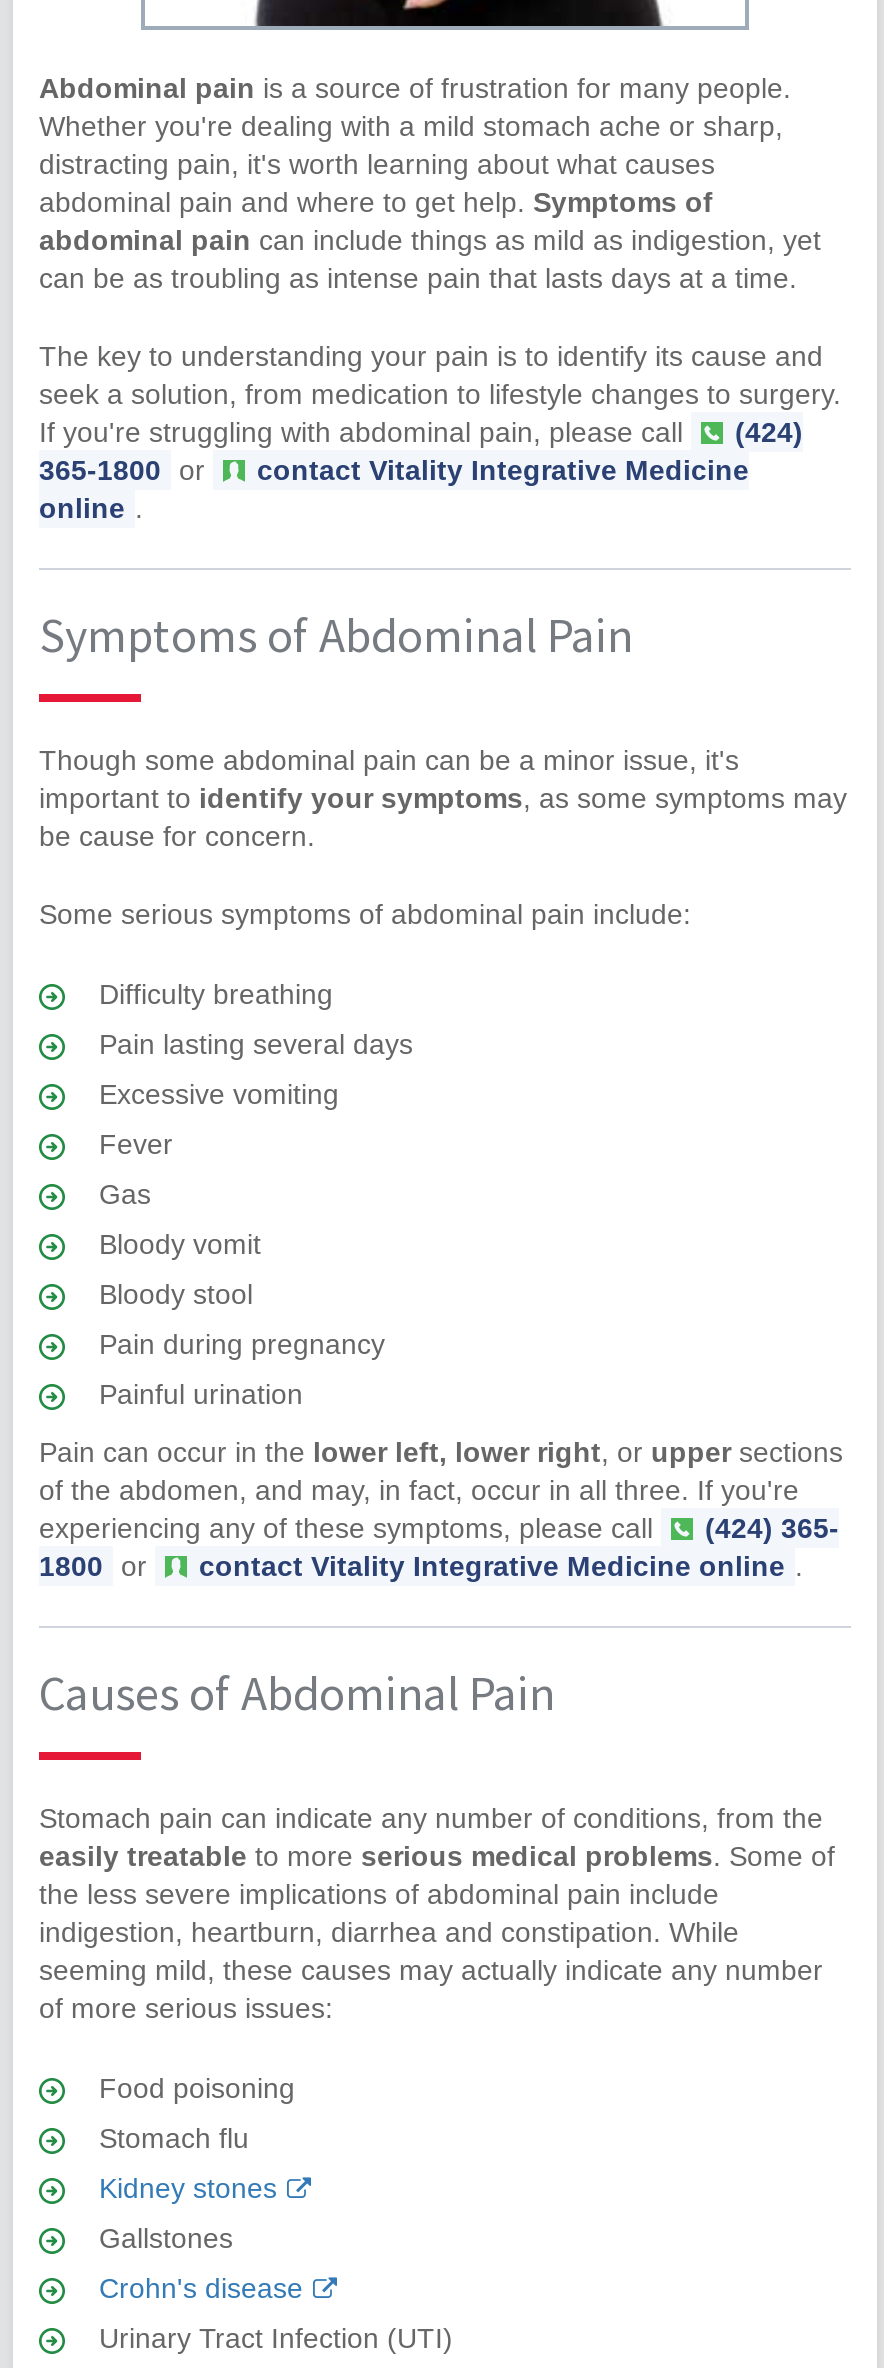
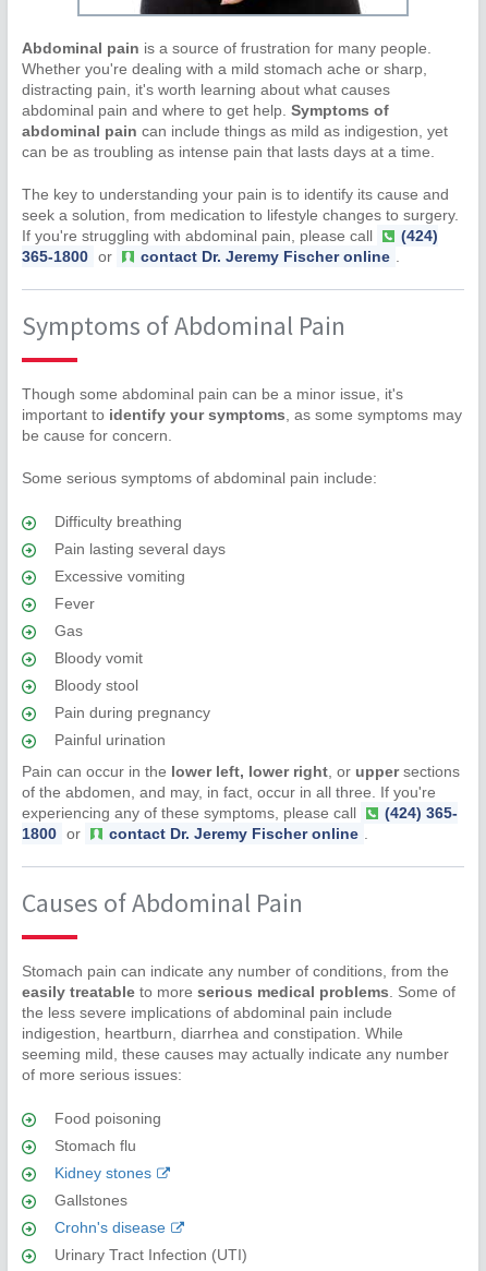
[39,454,749,524] contact Vitality Integrative Medicine | online . -> [141,248,400,265] contact Dr. Jeremy Fischer online .
[199,1550,803,1582] contact Vitality Integrative Medicine online . -> [109,825,368,842] contact Dr. Jeremy Fischer online .

